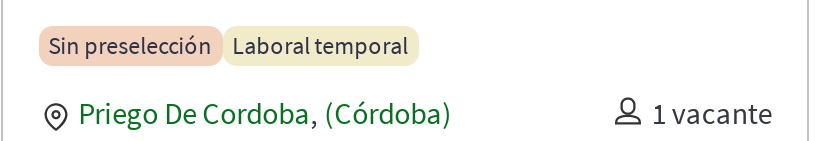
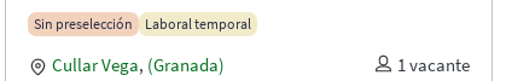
[78,95,452,133] Priego De Cordoba, (Córdoba) -> [51,53,224,76] Cullar Vega, (Granada)

